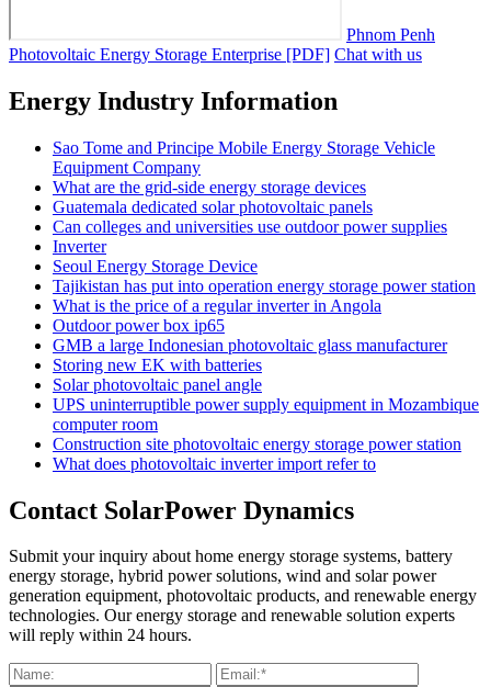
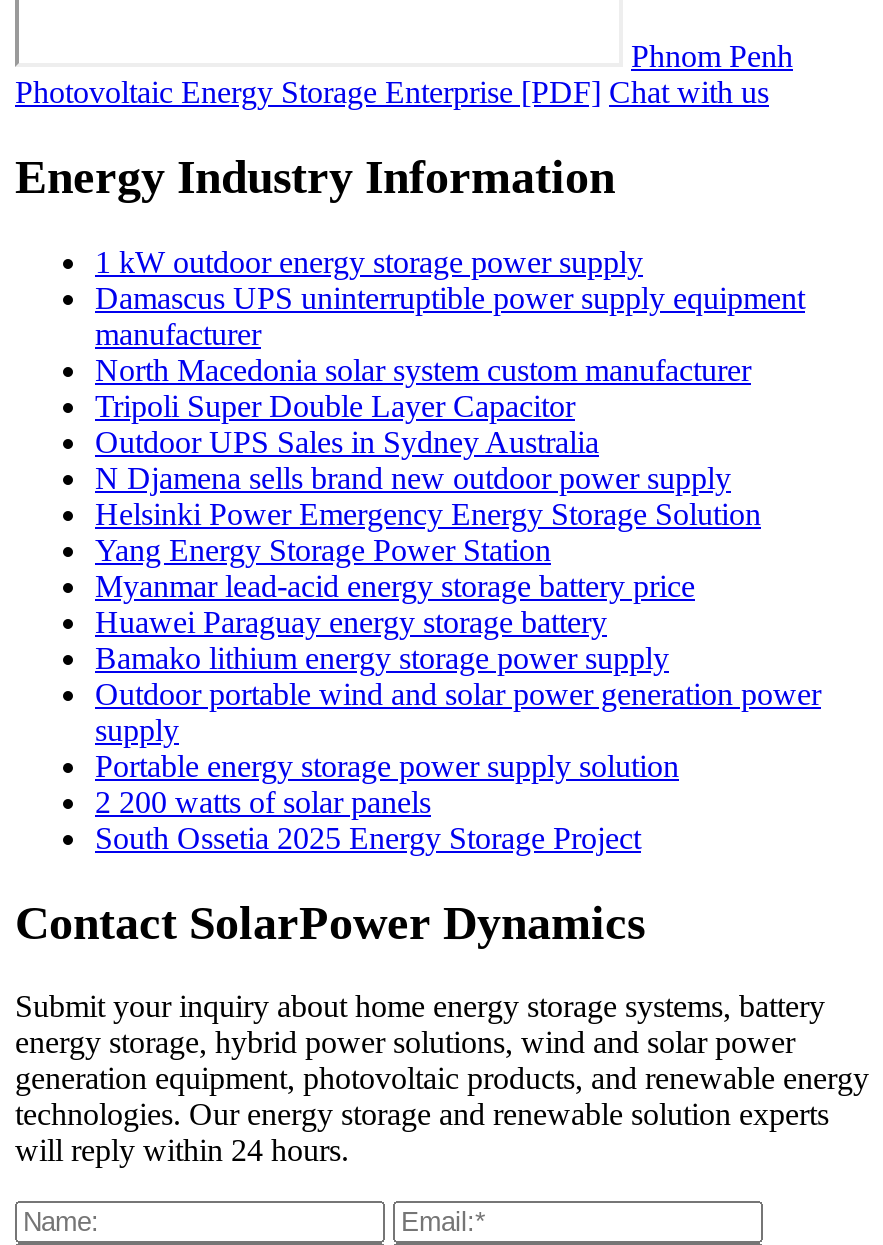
[53,138,479,473] Sao Tome and Principe Mobile Energy Storage Vehicle | Equipment Company | What are the grid-side energy storage devices | Guatemala dedicated solar photovoltaic panels | Can colleges and universities use outdoor power supplies | Inverter | Seoul Energy Storage Device | Tajikistan has put into operation energy storage power station | What is the price of a regular inverter in Angola | Outdoor power box ip65 | GMB a large Indonesian photovoltaic glass manufacturer | Storing new EK with batteries | Solar photovoltaic panel angle | UPS uninterruptible power supply equipment in Mozambique | computer room | Construction site photovoltaic energy storage power station | What does photovoltaic inverter import refer to -> [95,244,821,854] 1 kW outdoor energy storage power supply | Damascus UPS uninterruptible power supply equipment | manufacturer | North Macedonia solar system custom manufacturer | Tripoli Super Double Layer Capacitor | Outdoor UPS Sales in Sydney Australia | N Djamena sells brand new outdoor power supply | Helsinki Power Emergency Energy Storage Solution | Yang Energy Storage Power Station | Myanmar lead-acid energy storage battery price | Huawei Paraguay energy storage battery | Bamako lithium energy storage power supply | Outdoor portable wind and solar power generation power | supply | Portable energy storage power supply solution | 2 200 watts of solar panels | South Ossetia 2025 Energy Storage Project

